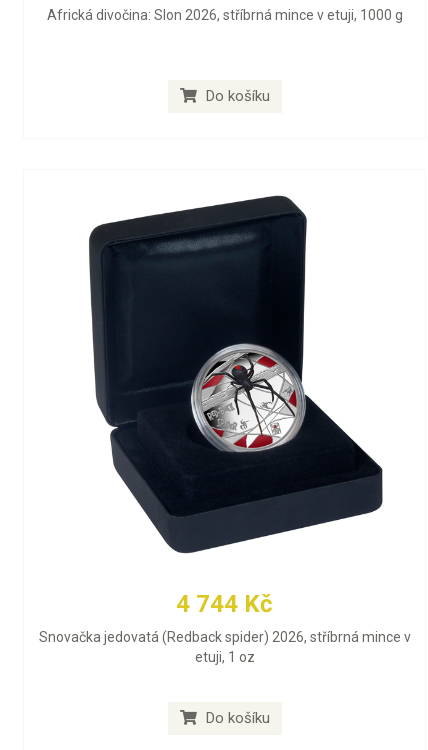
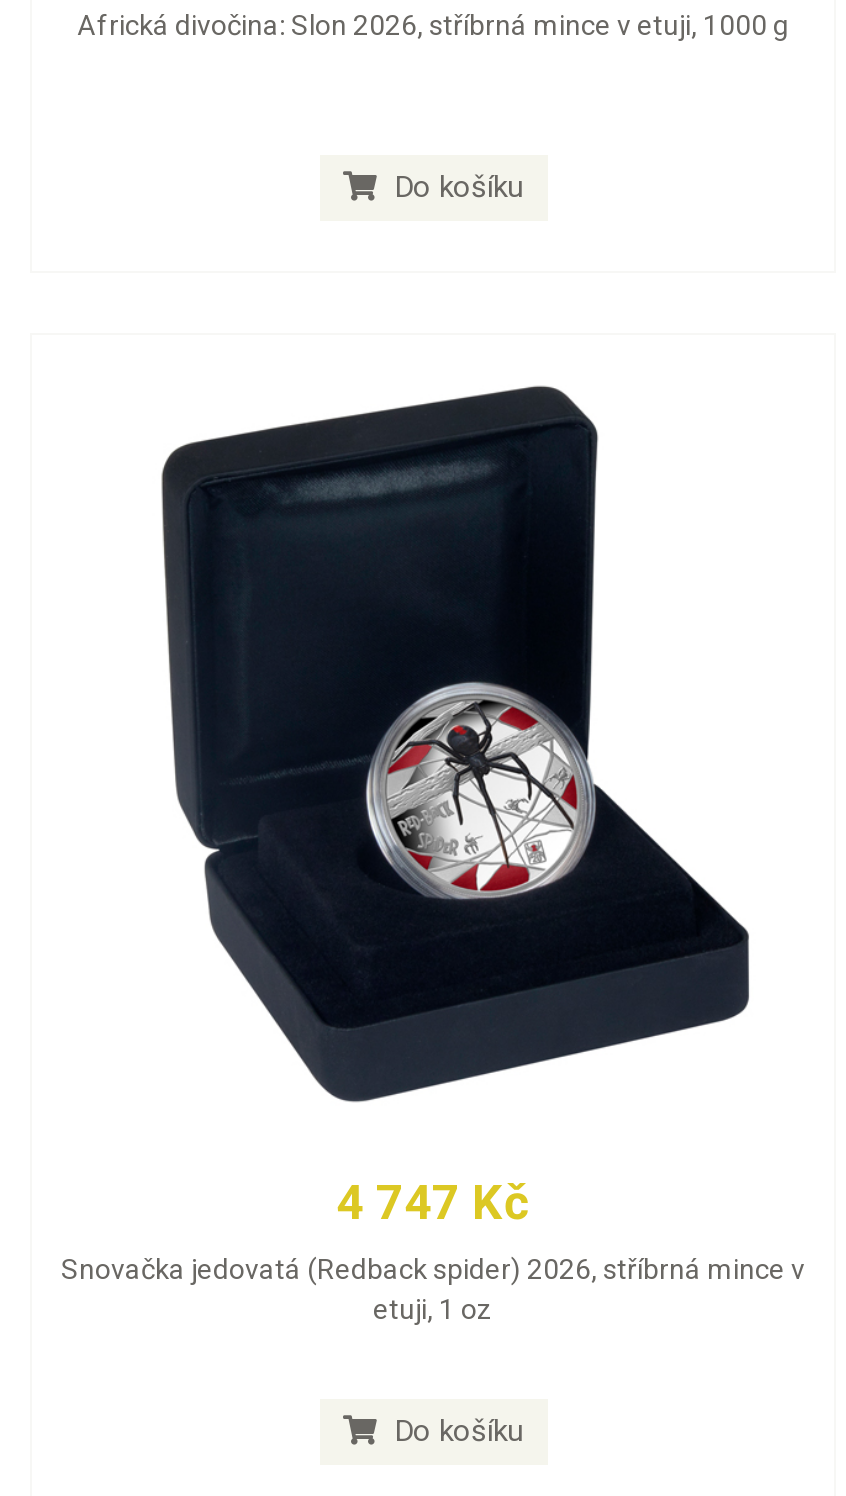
[176,590,273,618] 4 744 Kč -> [336,1176,530,1232] 4 747 Kč

